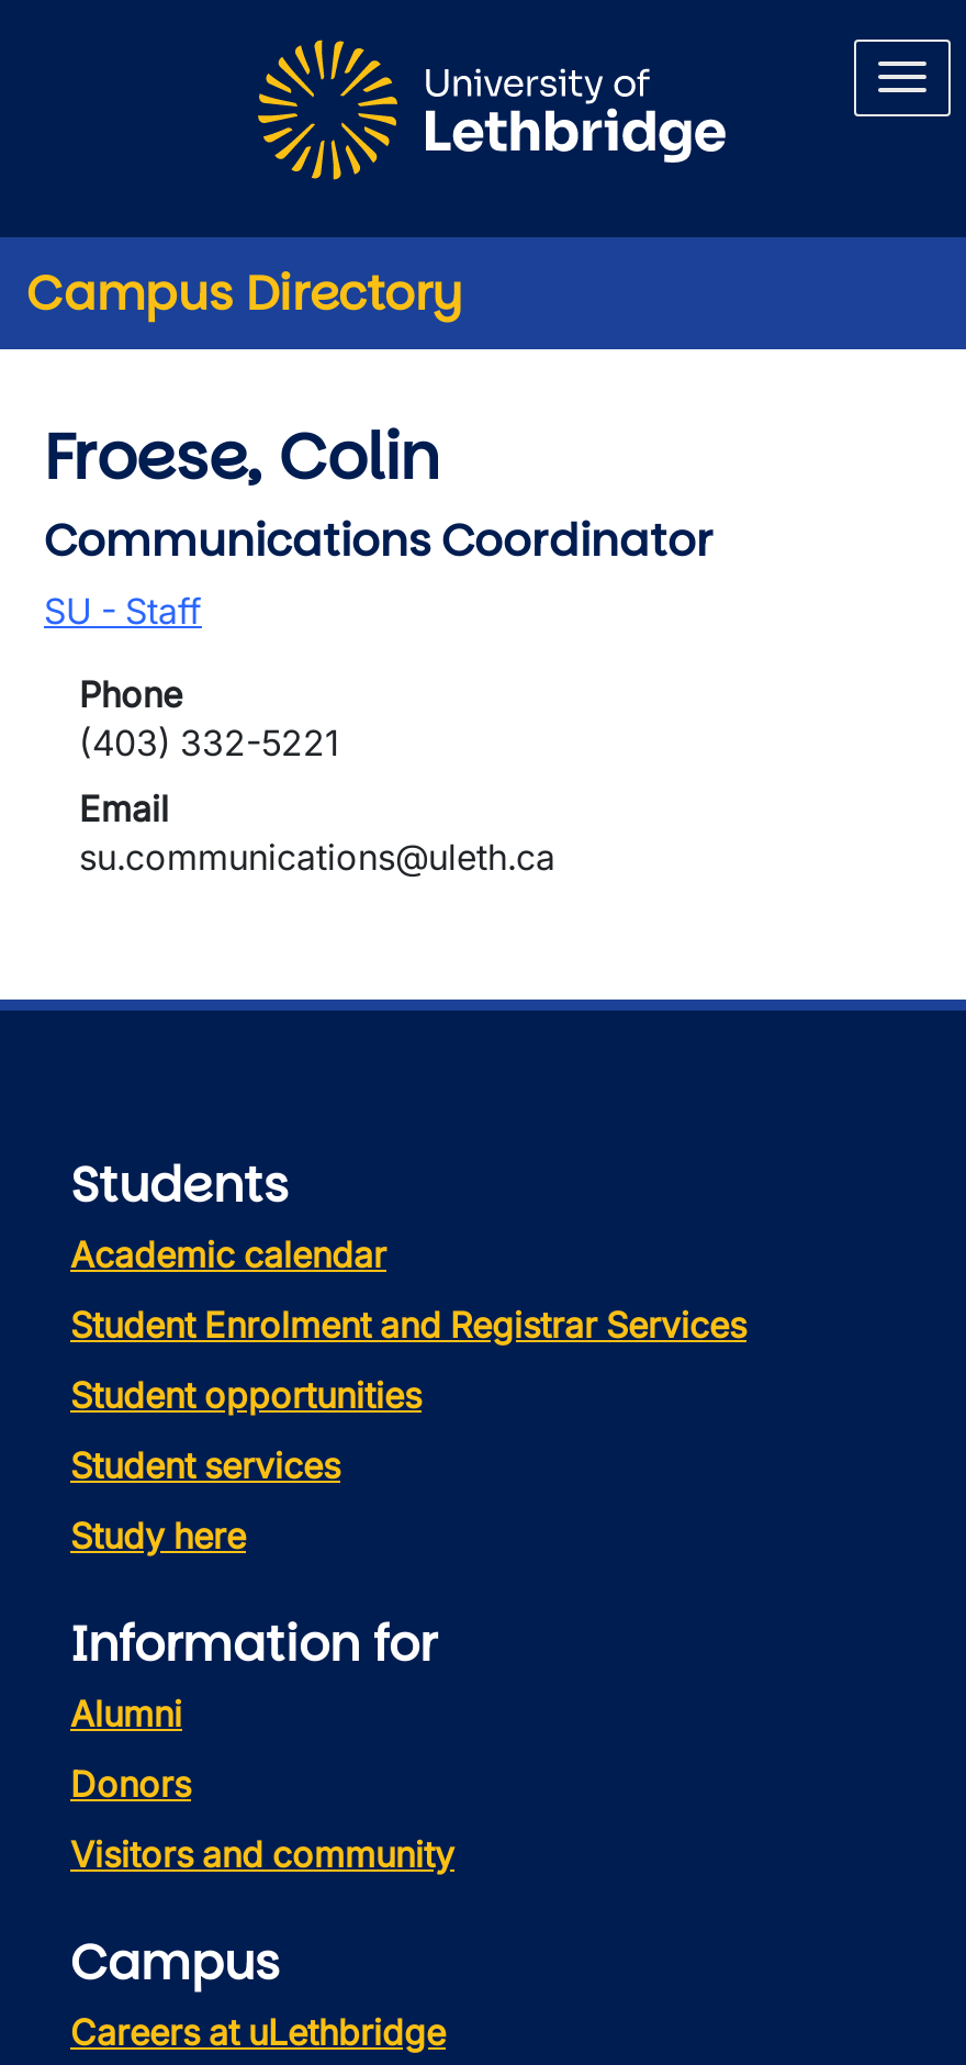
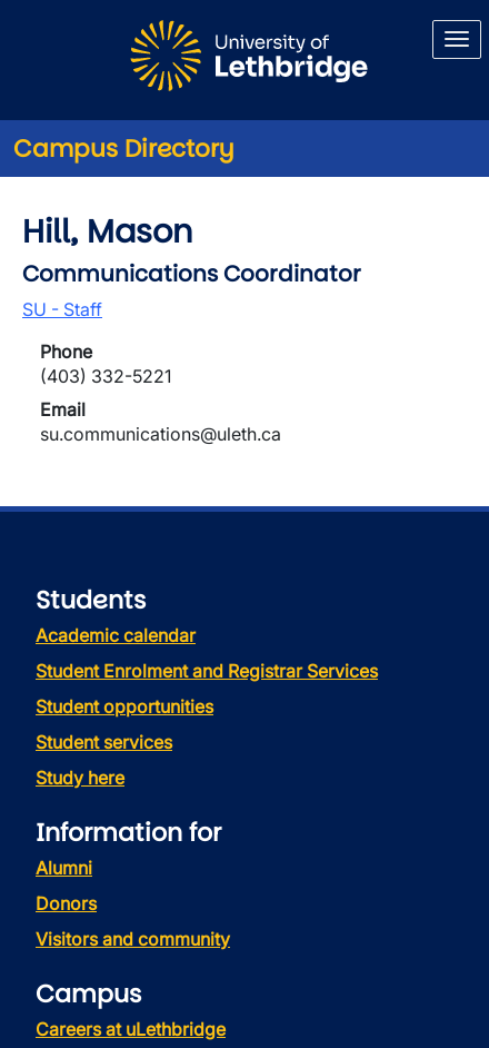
[44,413,439,501] Froese, Colin -> [22,209,192,254] Hill, Mason

